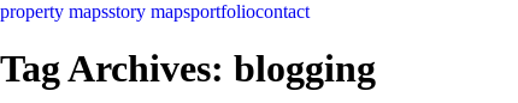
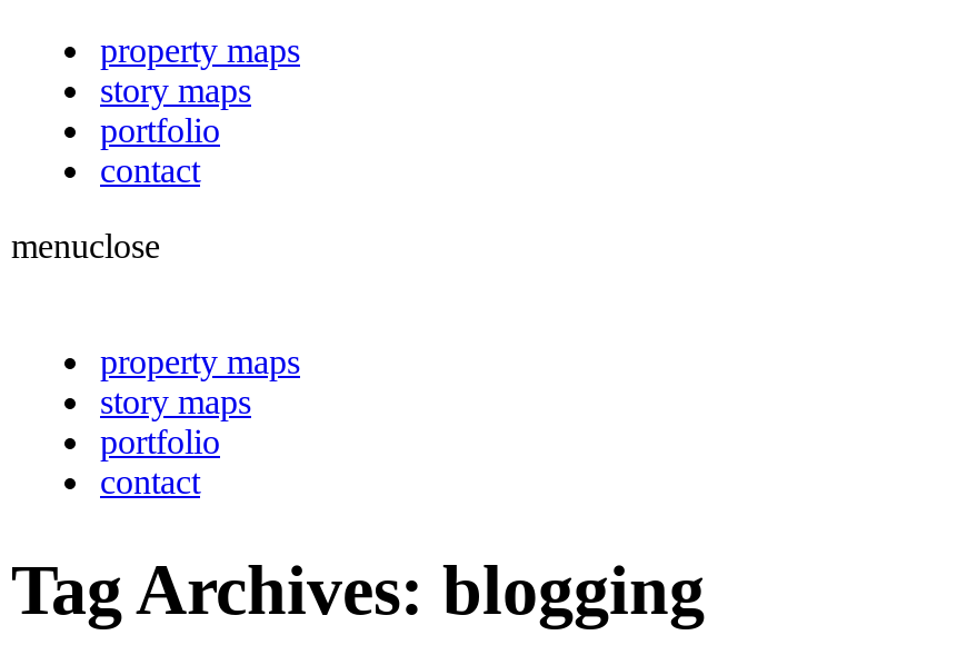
[0,1,310,22] property mapsstory mapsportfoliocontact -> [11,31,300,500] property maps | story maps | portfolio | contact | menuclose | property maps | story maps | portfolio | contact

